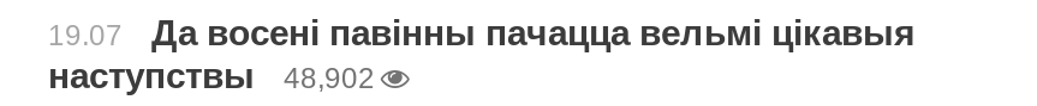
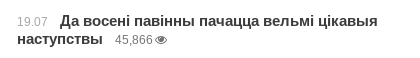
[48,55,375,95] наступствы 48,902 -> [17,30,153,47] наступствы 45,866

